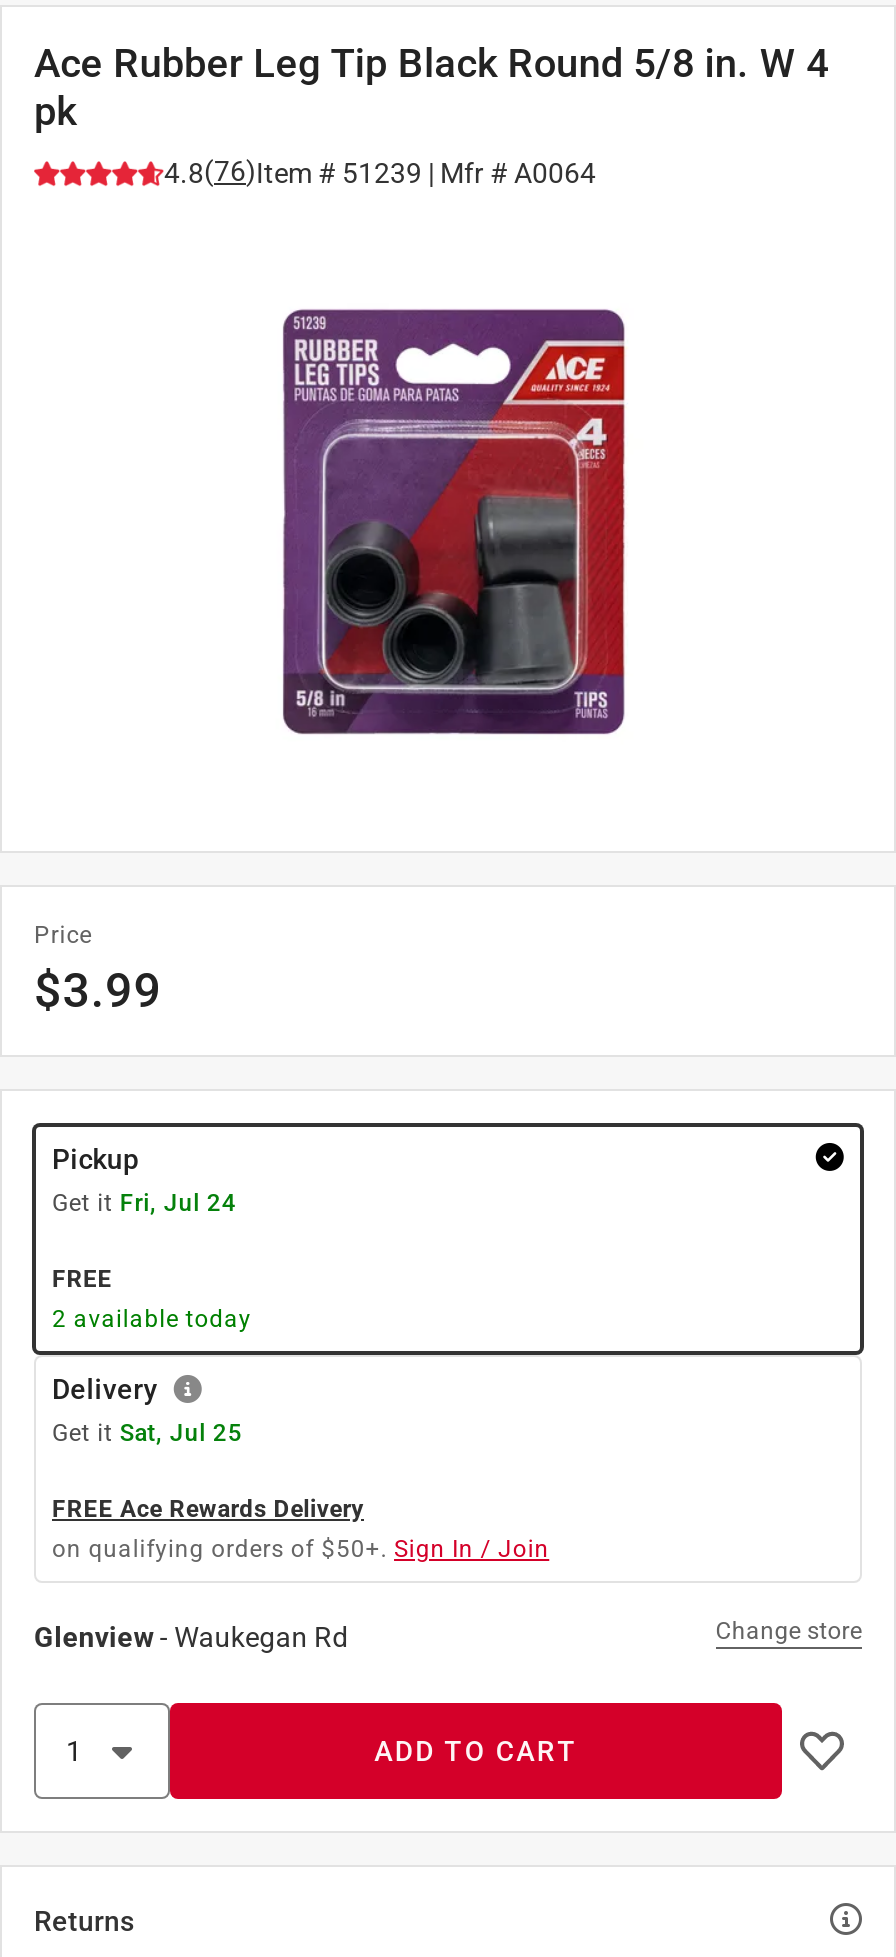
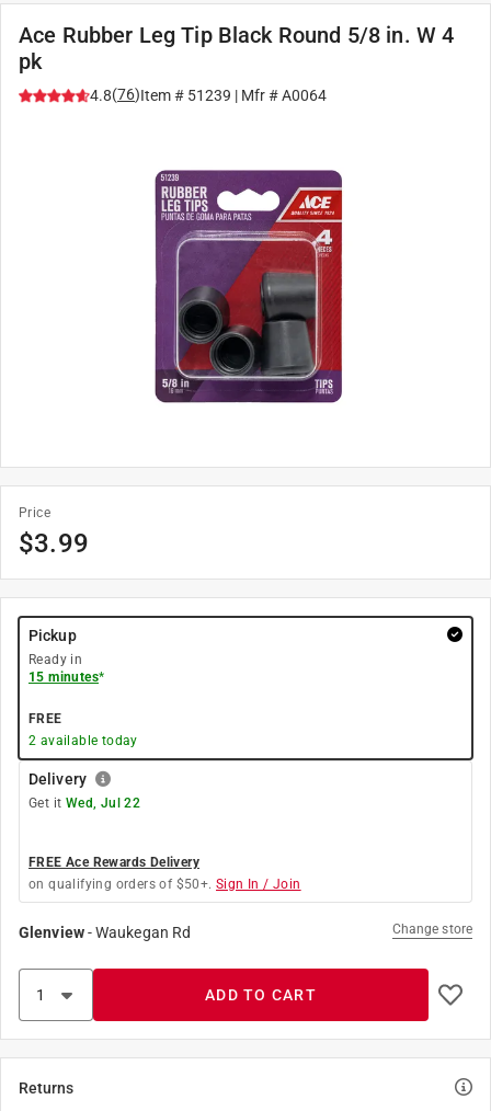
[52,1189,236,1217] Get it Fri, Jul 24 -> [28,652,105,685] Ready in | 15 minutes*
[52,1419,242,1447] Get it Sat, Jul 25 -> [28,795,141,811] Get it Wed, Jul 22

